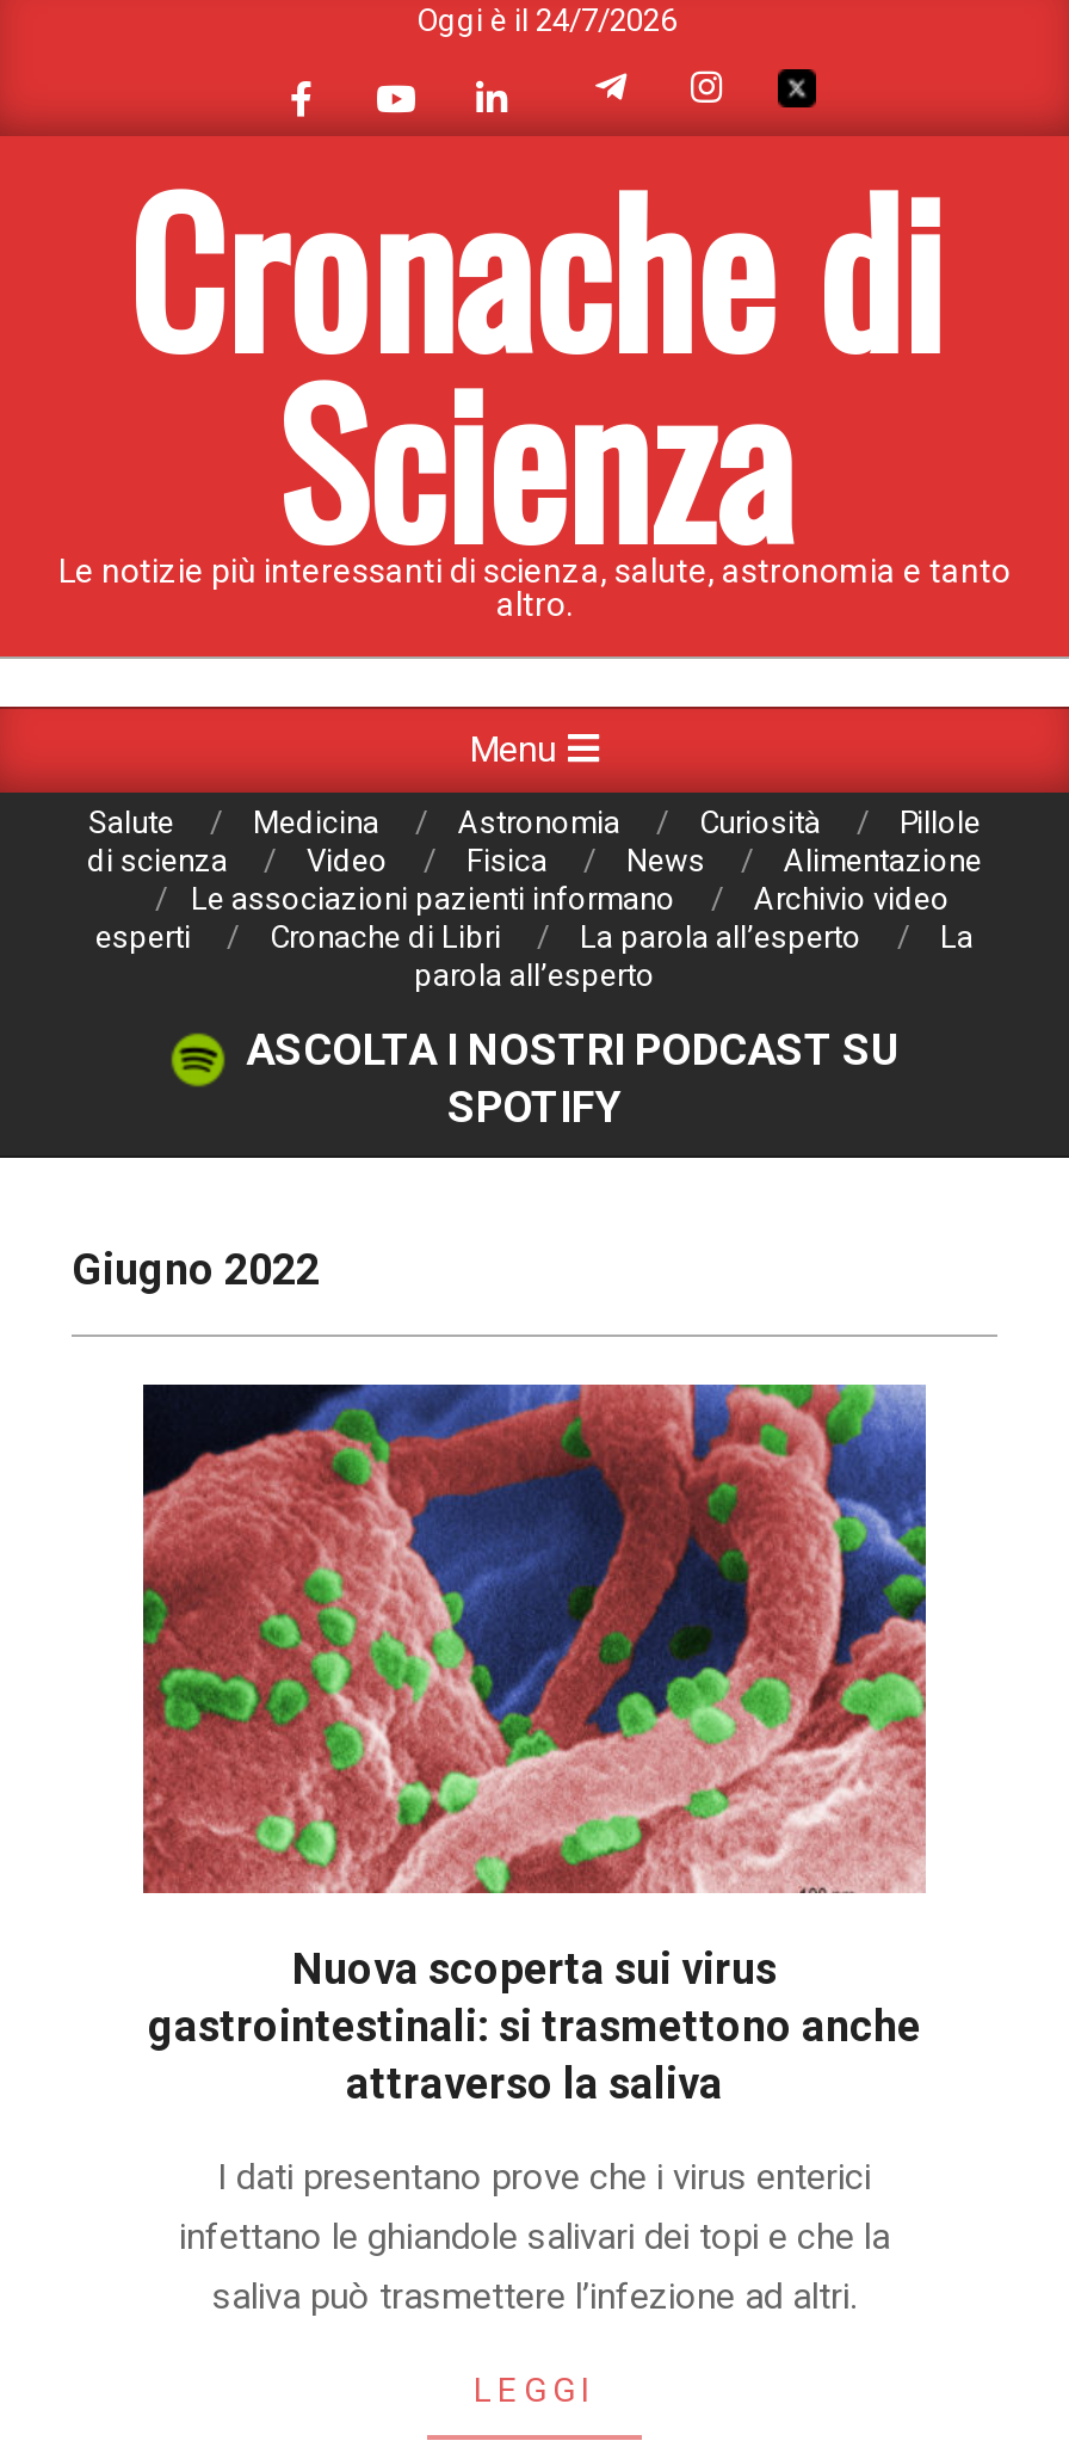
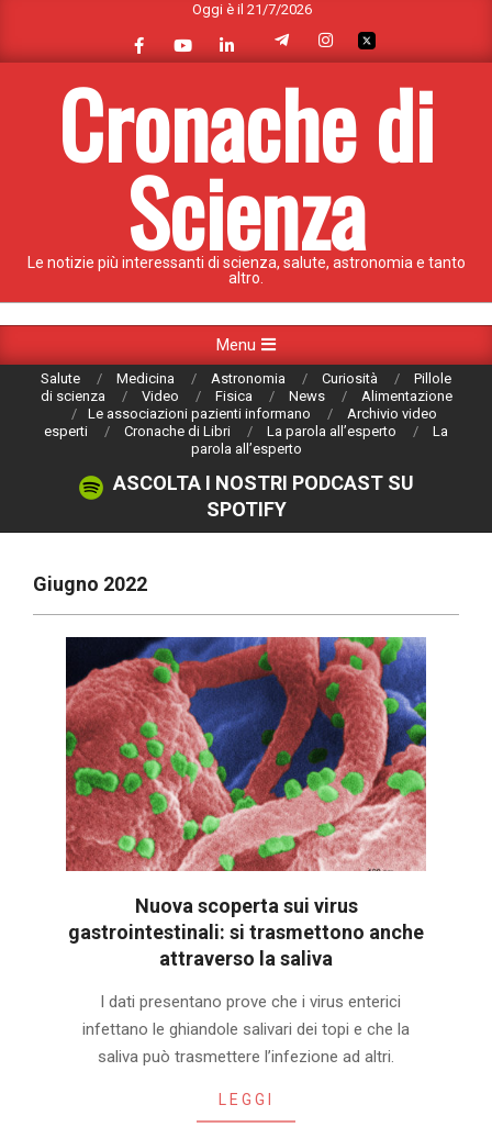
[416,1,676,37] Oggi è il 24/7/2026 -> [192,1,311,17] Oggi è il 21/7/2026

